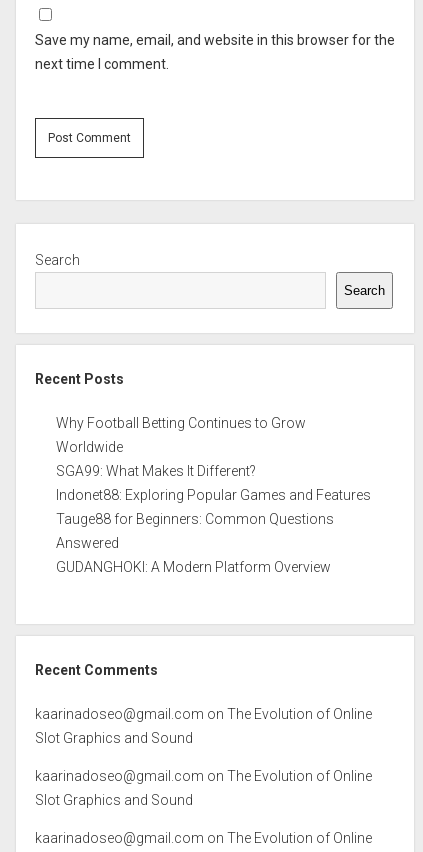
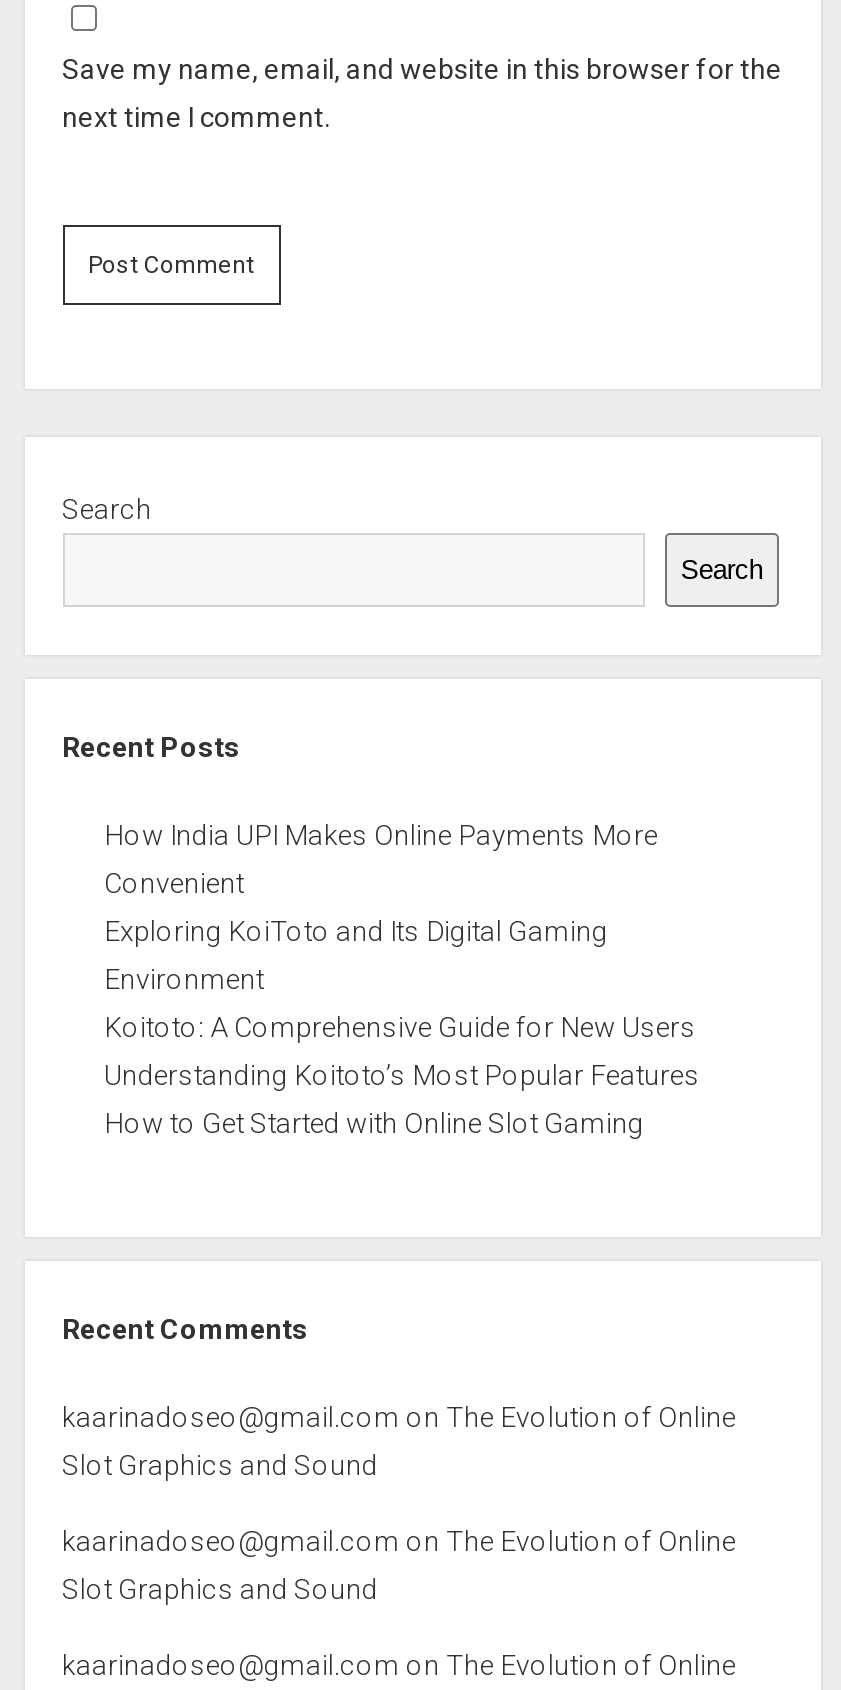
[55,415,305,431] Why Football Betting Continues to Grow -> [104,819,658,851] How India UPI Makes Online Payments More
[55,439,122,455] Worldwide -> [104,867,244,899] Convenient
[55,463,255,479] SGA99: What Makes It Different? -> [104,915,608,947] Exploring KoiToto and Its Digital Gaming
[55,487,370,503] Indonet88: Exploring Popular Games and Features -> [104,963,264,995] Environment
[55,511,333,527] Tauge88 for Beginners: Common Questions -> [104,1011,696,1043] Koitoto: A Comprehensive Guide for New Users
[55,535,118,551] Answered -> [104,1059,700,1091] Understanding Koitoto’s Most Popular Features
[55,559,330,575] GUDANGHOKI: A Modern Platform Overview -> [104,1107,644,1139] How to Get Started with Online Slot Gaming

